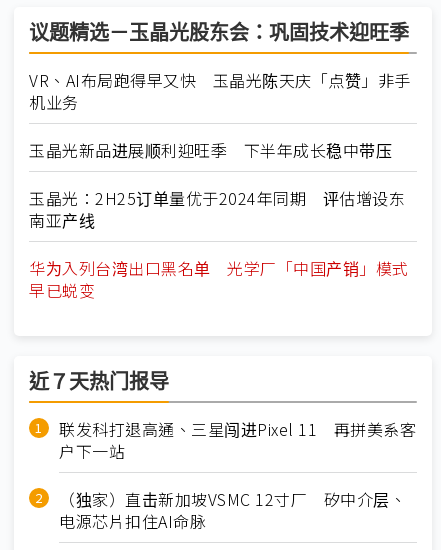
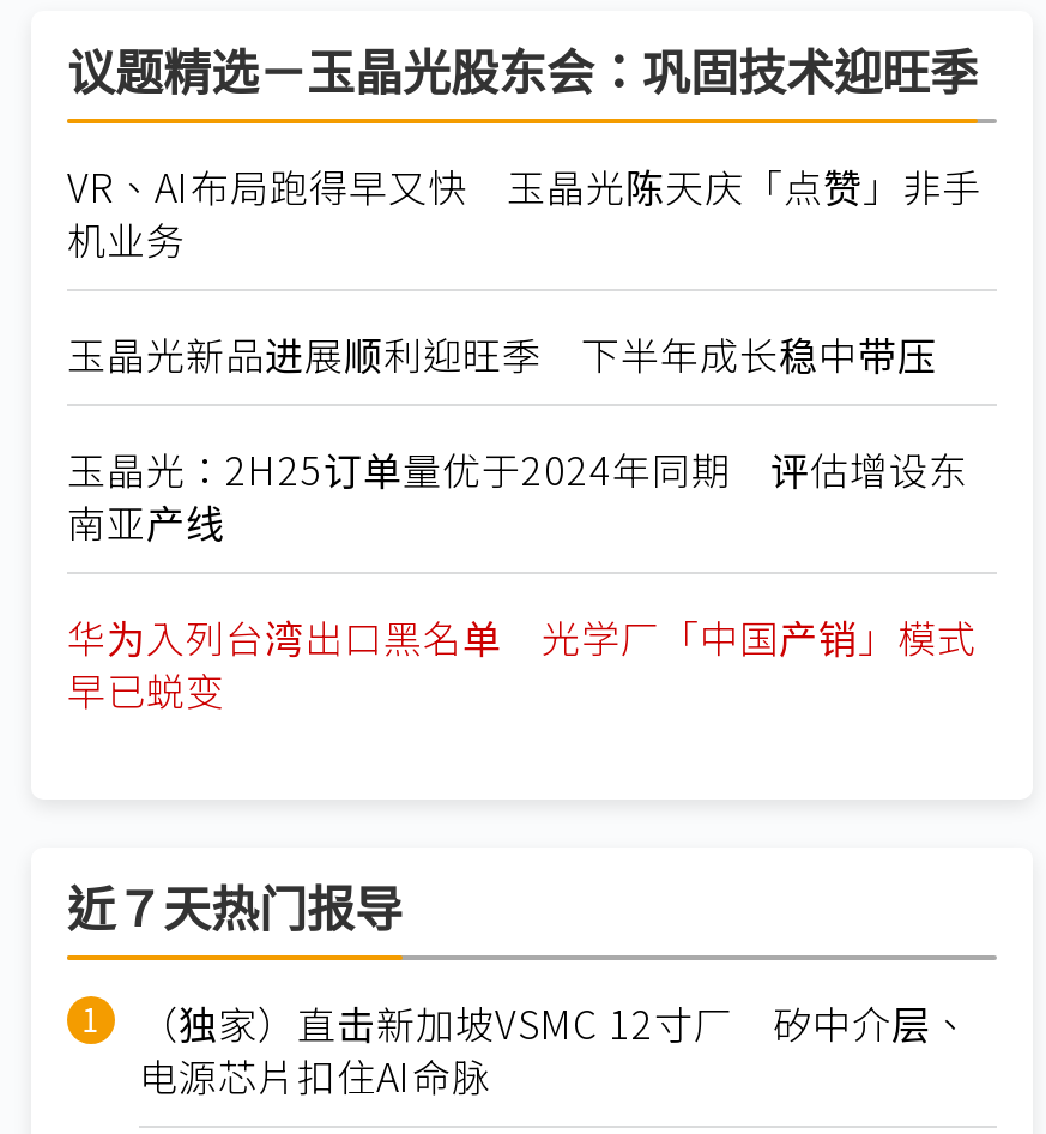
[59,417,416,463] 联发科打退高通、三星闯进Pixel 11 再拼美系客 | 户下一站 -> none

